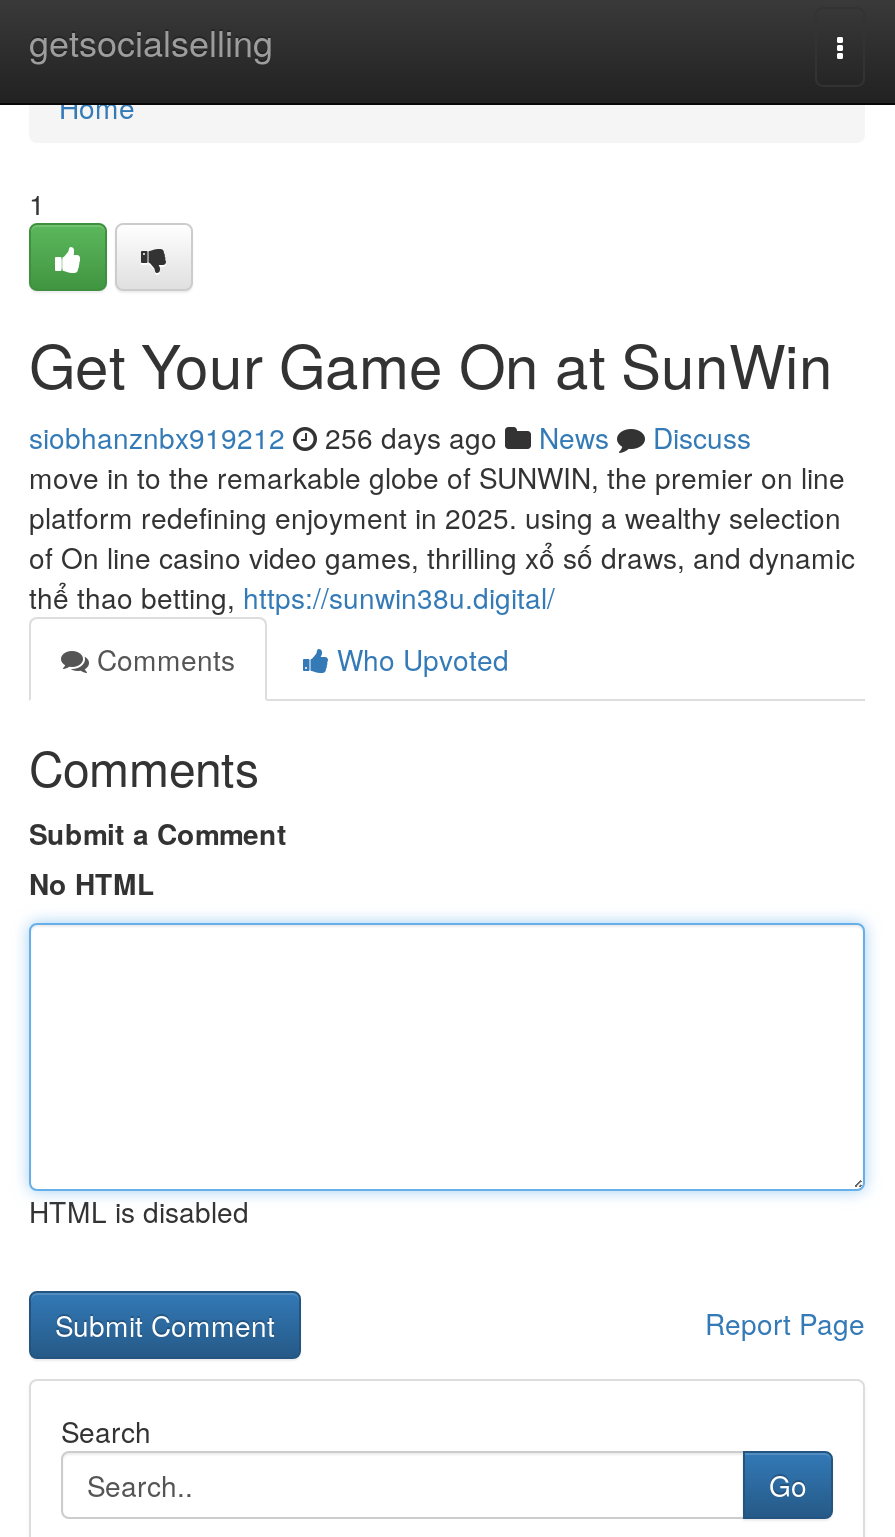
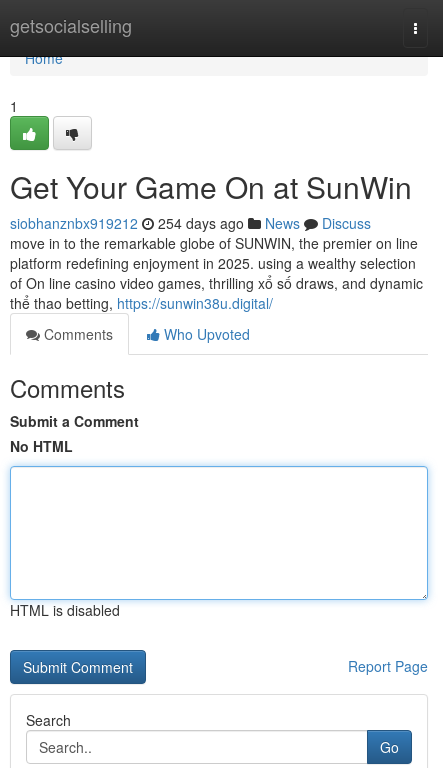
[29,417,751,457] siobhanznbx919212 256 days ago News Discuss -> [10,213,371,233] siobhanznbx919212 254 days ago News Discuss

